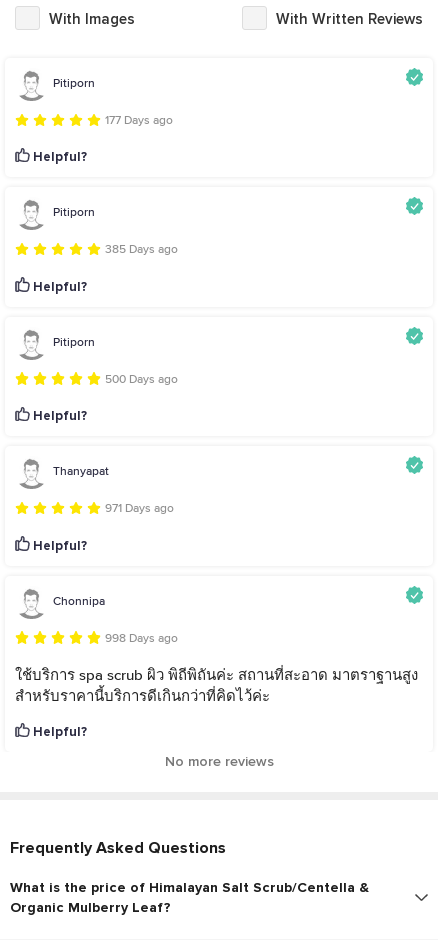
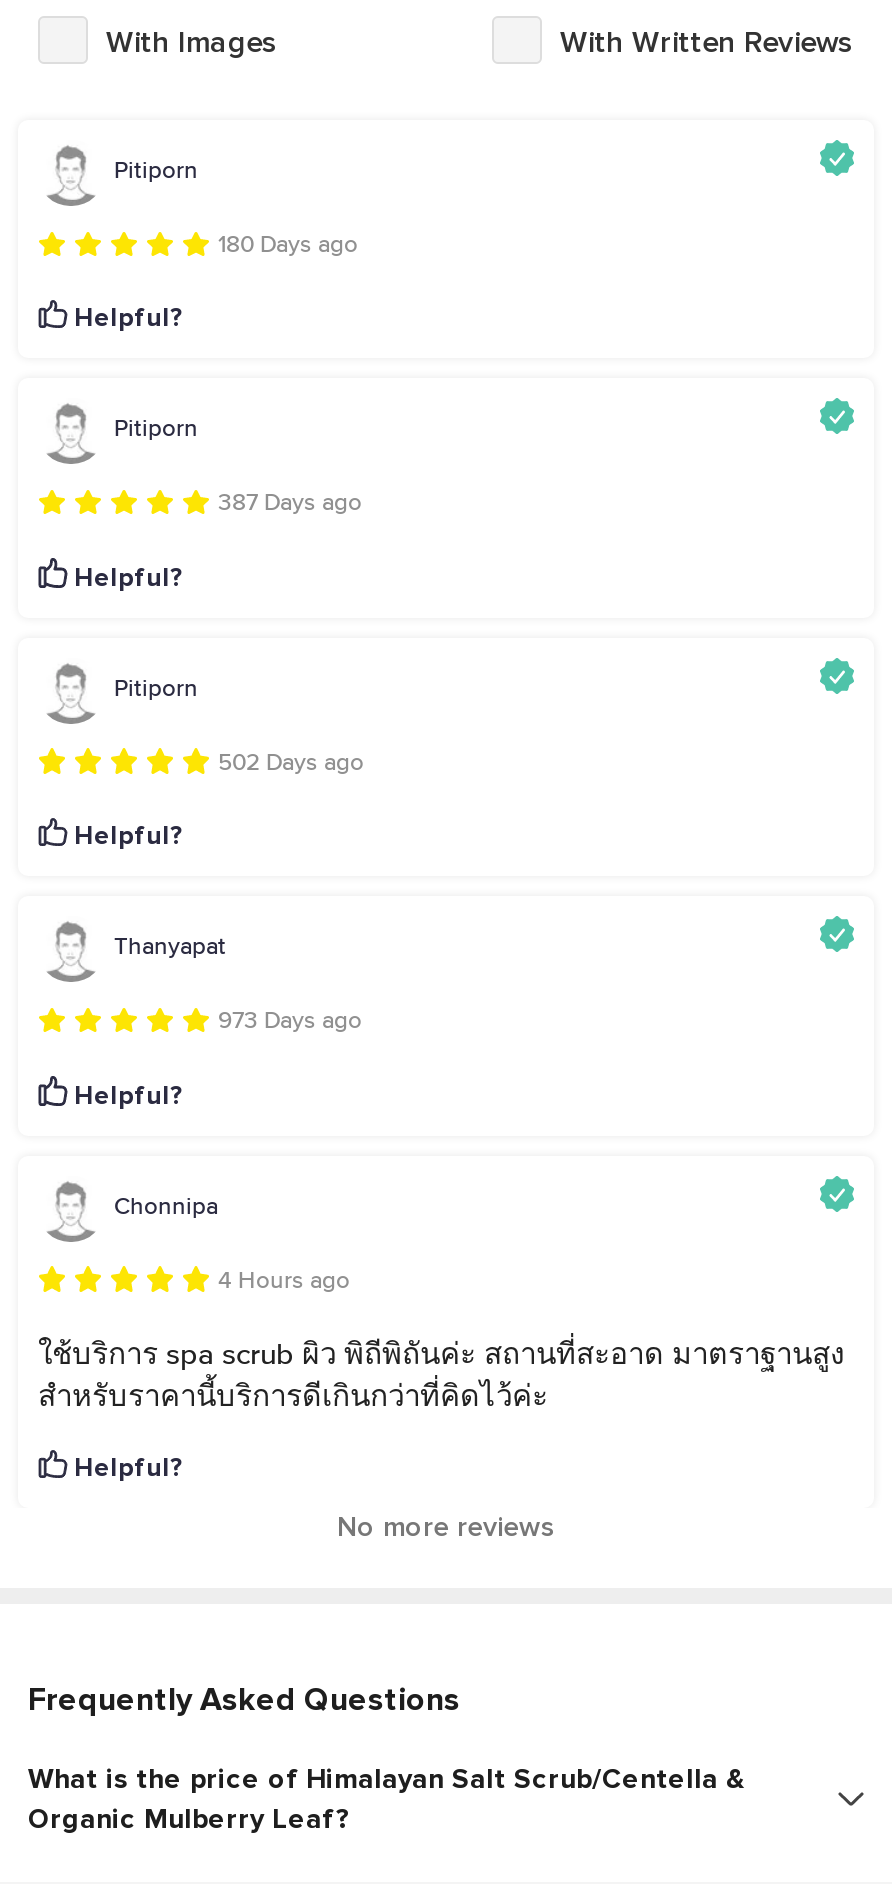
[105,115,173,127] 177 Days ago -> [218,234,358,258] 180 Days ago
[105,244,178,256] 385 Days ago -> [218,493,362,517] 387 Days ago
[105,374,178,386] 500 Days ago -> [218,752,364,776] 502 Days ago
[105,503,174,515] 971 Days ago -> [218,1010,362,1034] 973 Days ago
[105,632,178,644] 998 Days ago -> [218,1269,350,1293] 4 Hours ago

